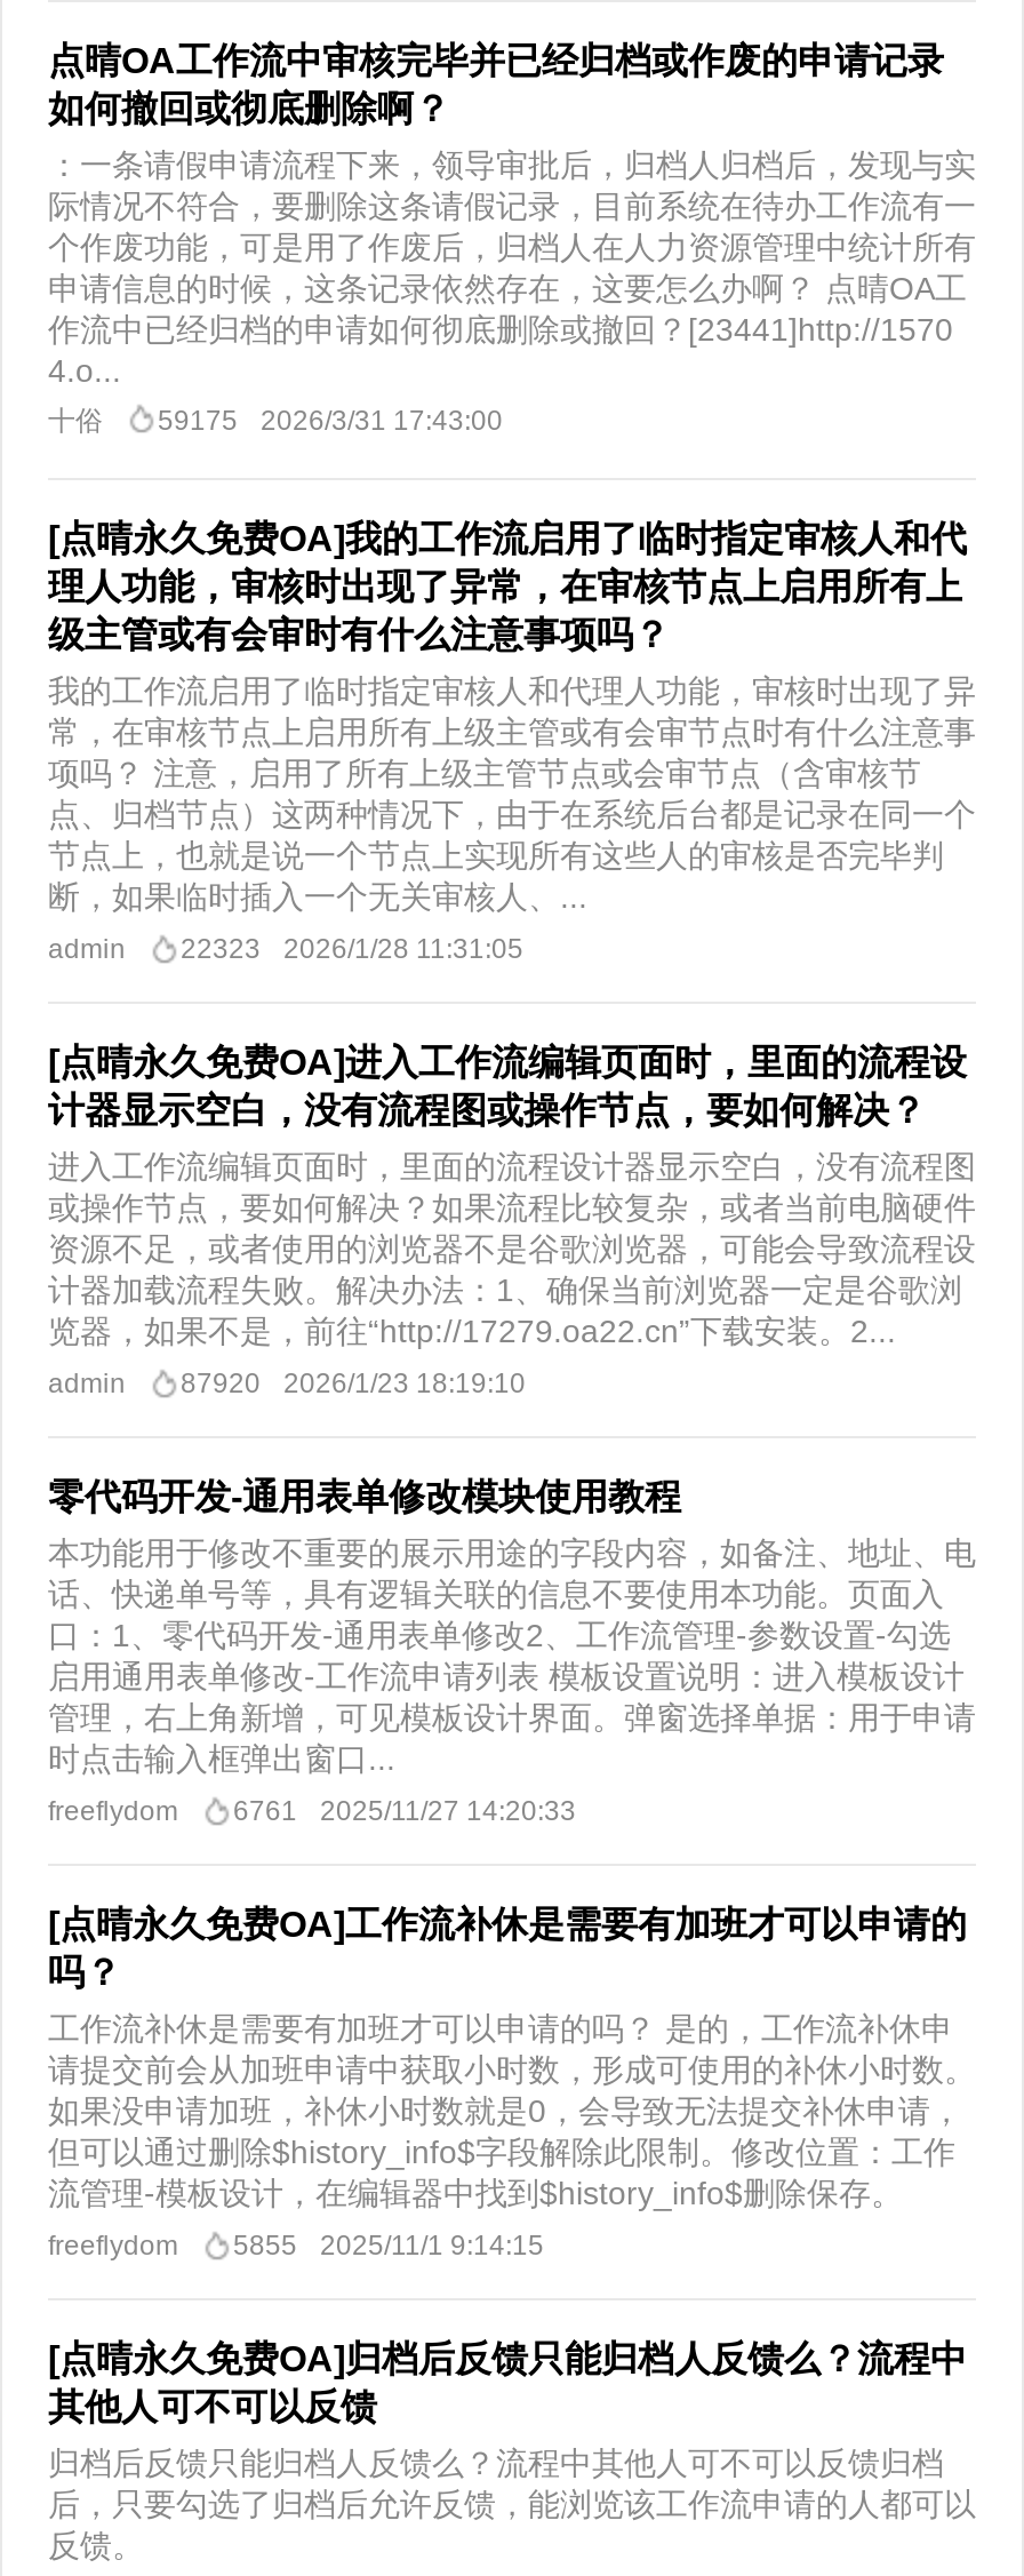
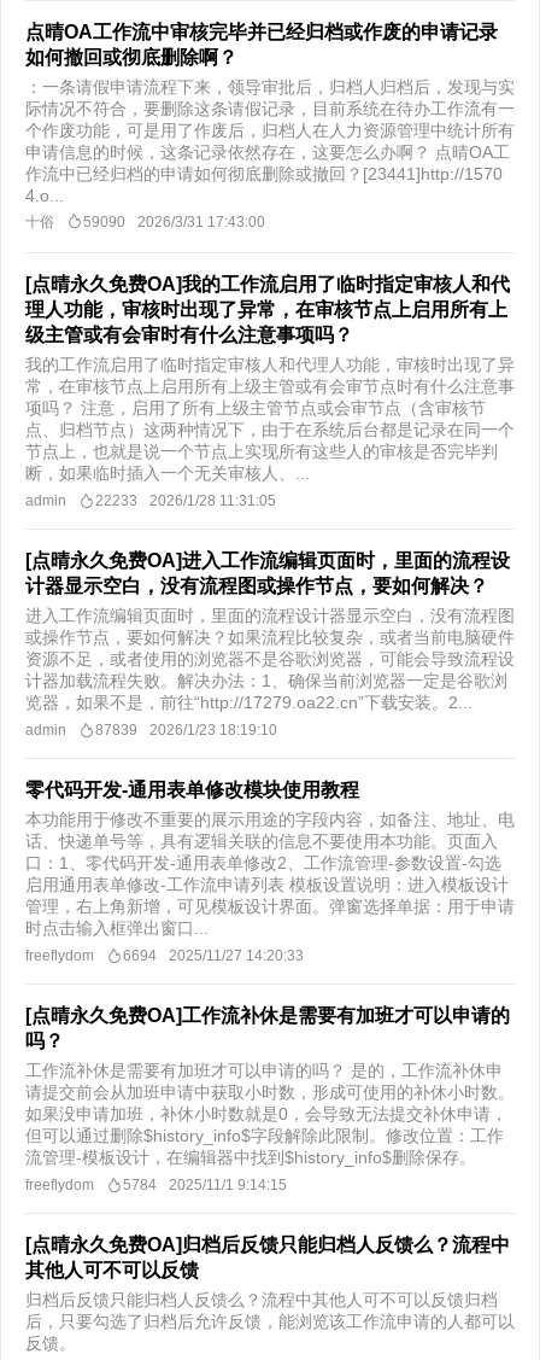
[48,405,503,437] 十俗 59175 2026/3/31 17:43:00 -> [25,214,265,230] 十俗 59090 2026/3/31 17:43:00
[48,933,523,965] admin 22323 2026/1/28 11:31:05 -> [25,492,276,509] admin 22233 2026/1/28 11:31:05
[48,1367,526,1399] admin 87920 2026/1/23 18:19:10 -> [25,722,277,739] admin 87839 2026/1/23 18:19:10
[48,1795,576,1827] freeflydom 6761 2025/11/27 14:20:33 -> [25,947,304,964] freeflydom 6694 2025/11/27 14:20:33
[48,2230,544,2262] freeflydom 5855 2025/11/1 9:14:15 -> [25,1177,287,1193] freeflydom 5784 2025/11/1 9:14:15

